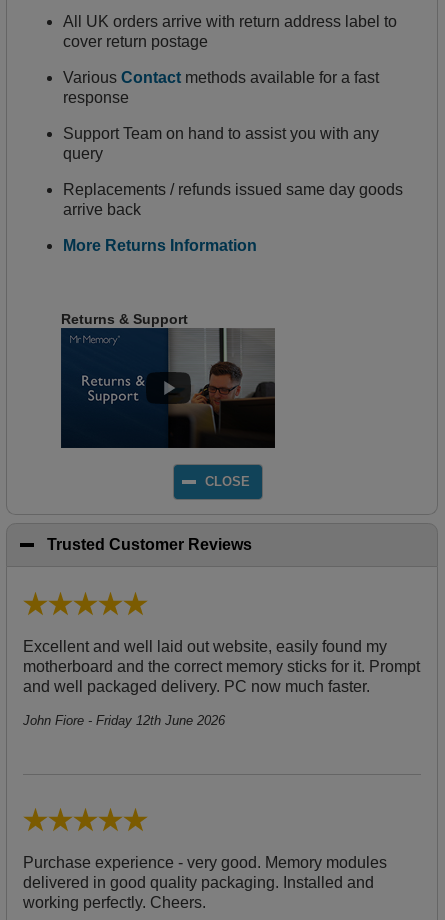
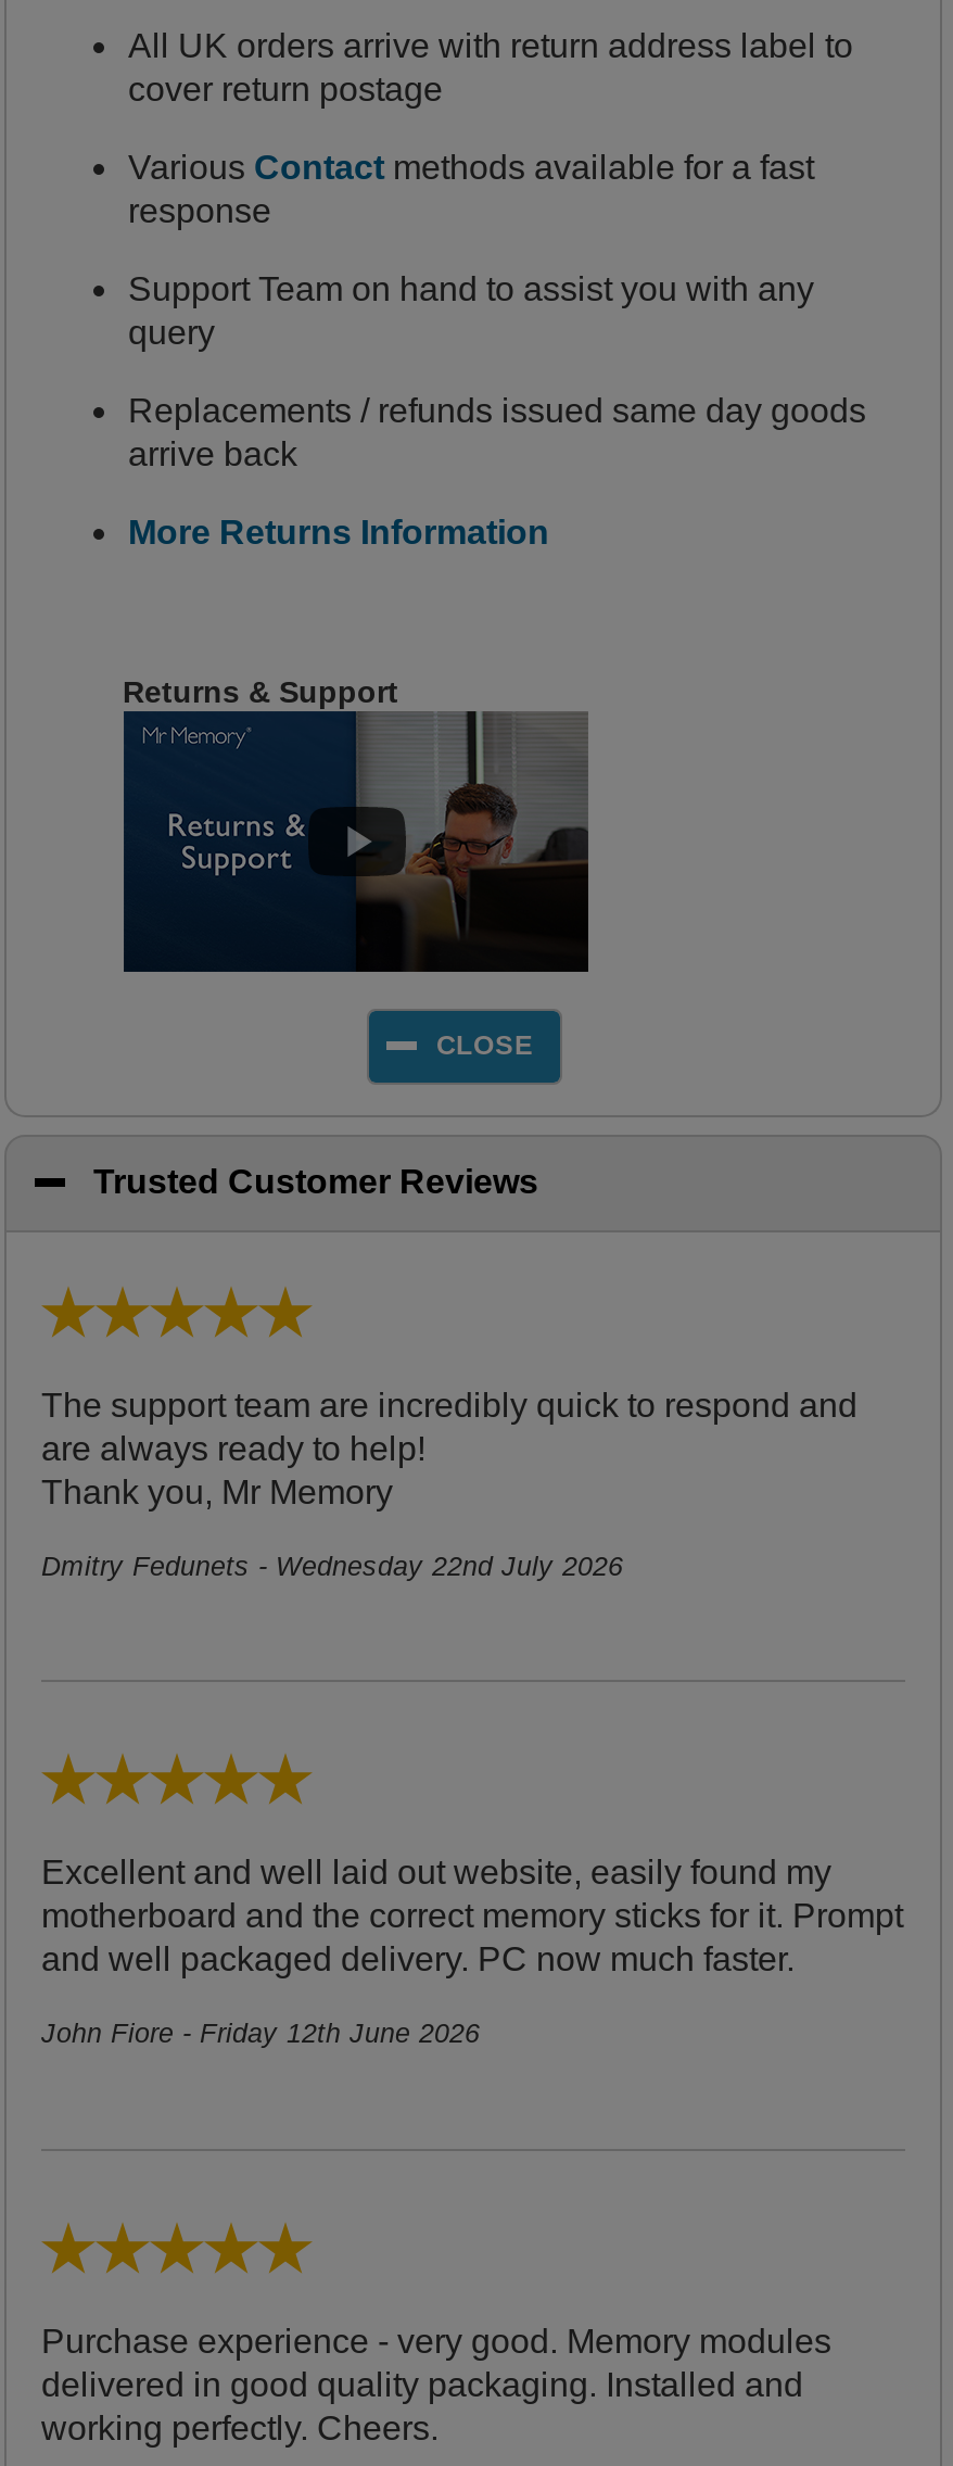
none -> [41,1386,857,1581] The support team are incredibly quick to respond and | are always ready to help! | Thank you, Mr Memory | Dmitry Fedunets - Wednesday 22nd July 2026

